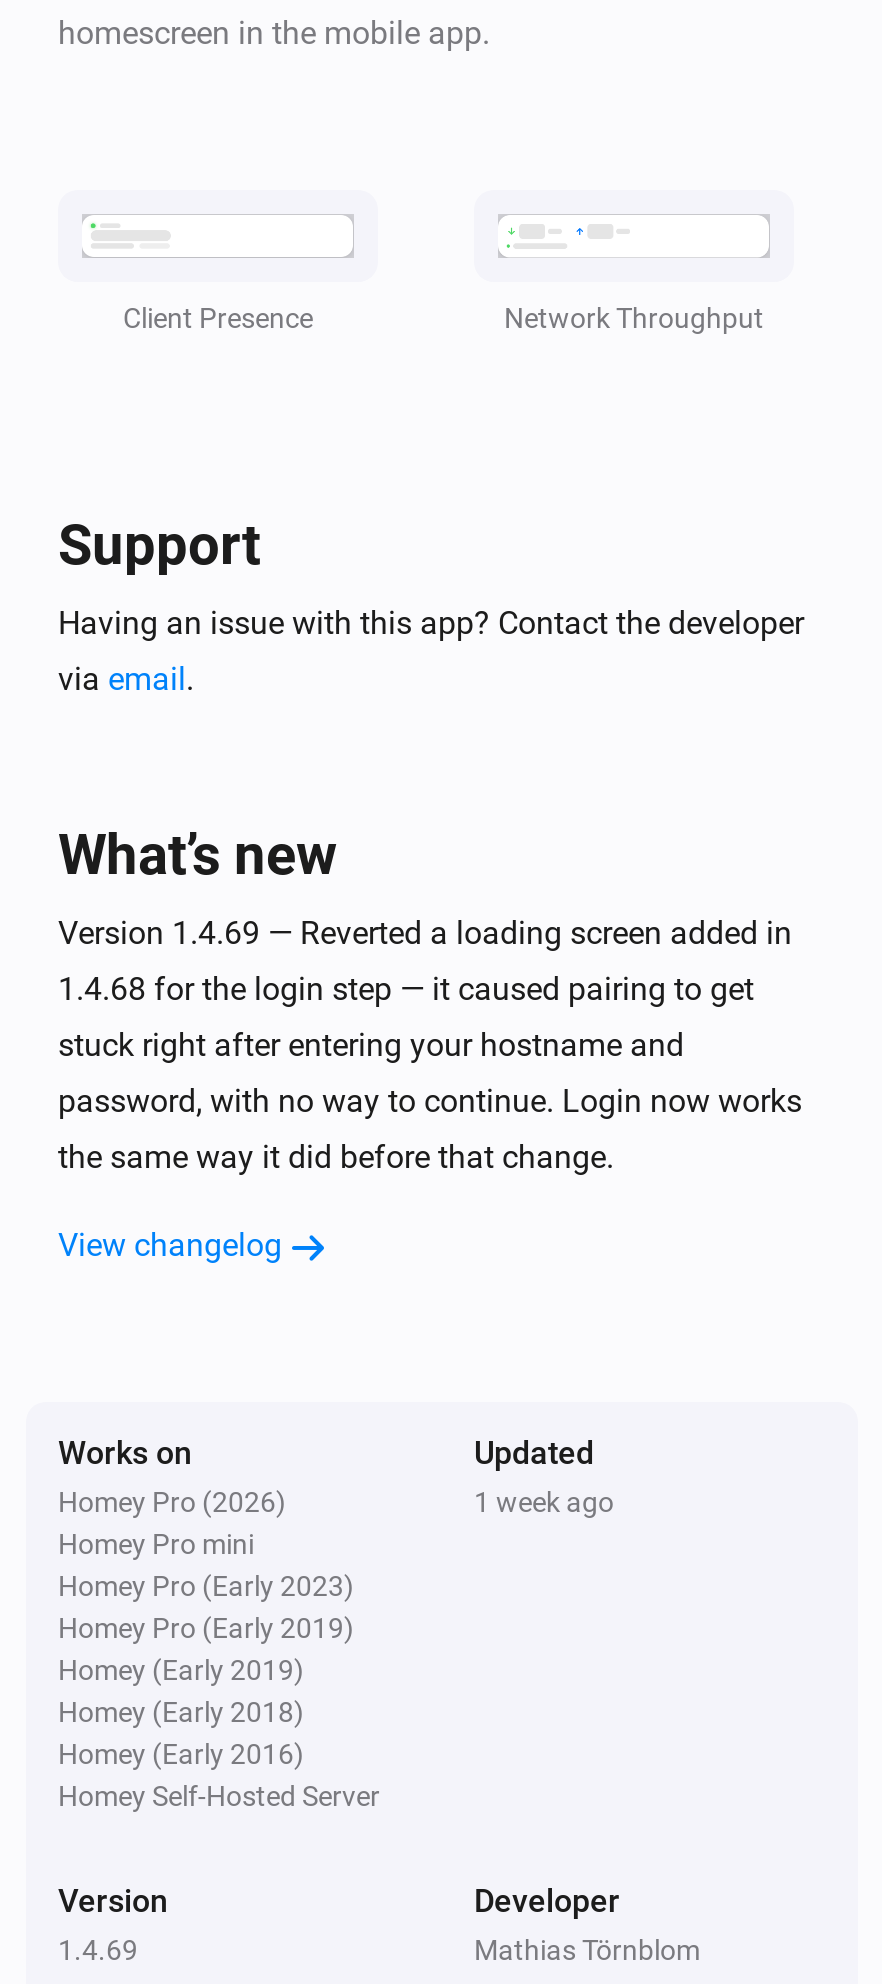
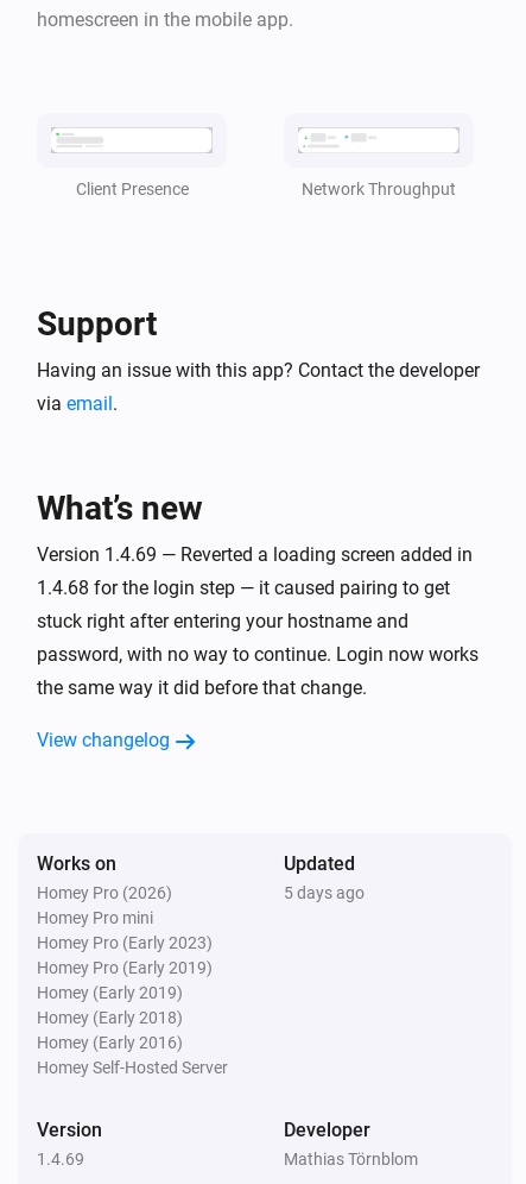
[474,1487,614,1519] 1 week ago -> [284,884,365,903] 5 days ago

